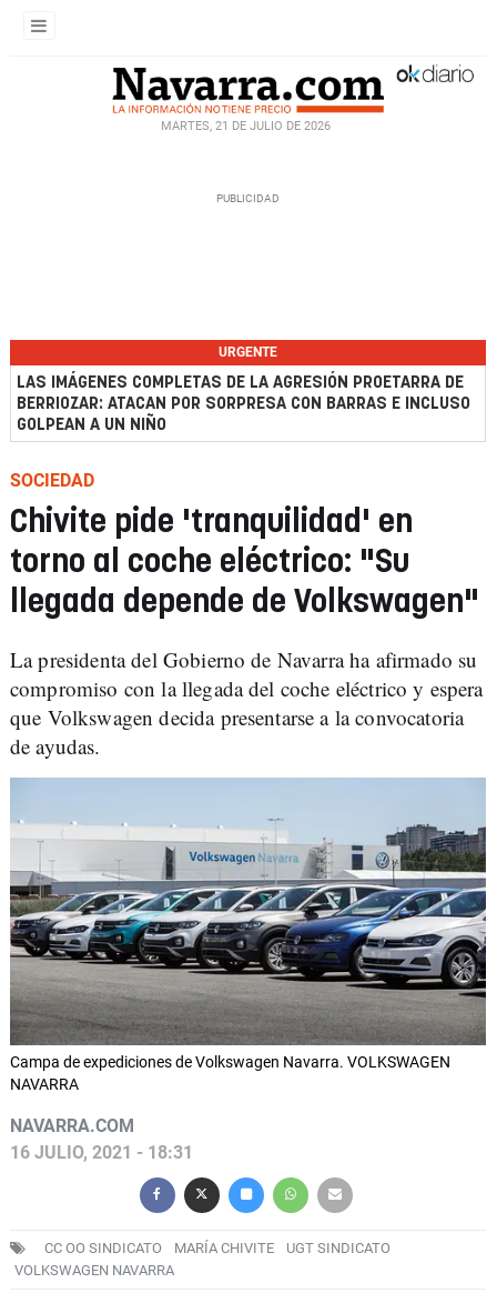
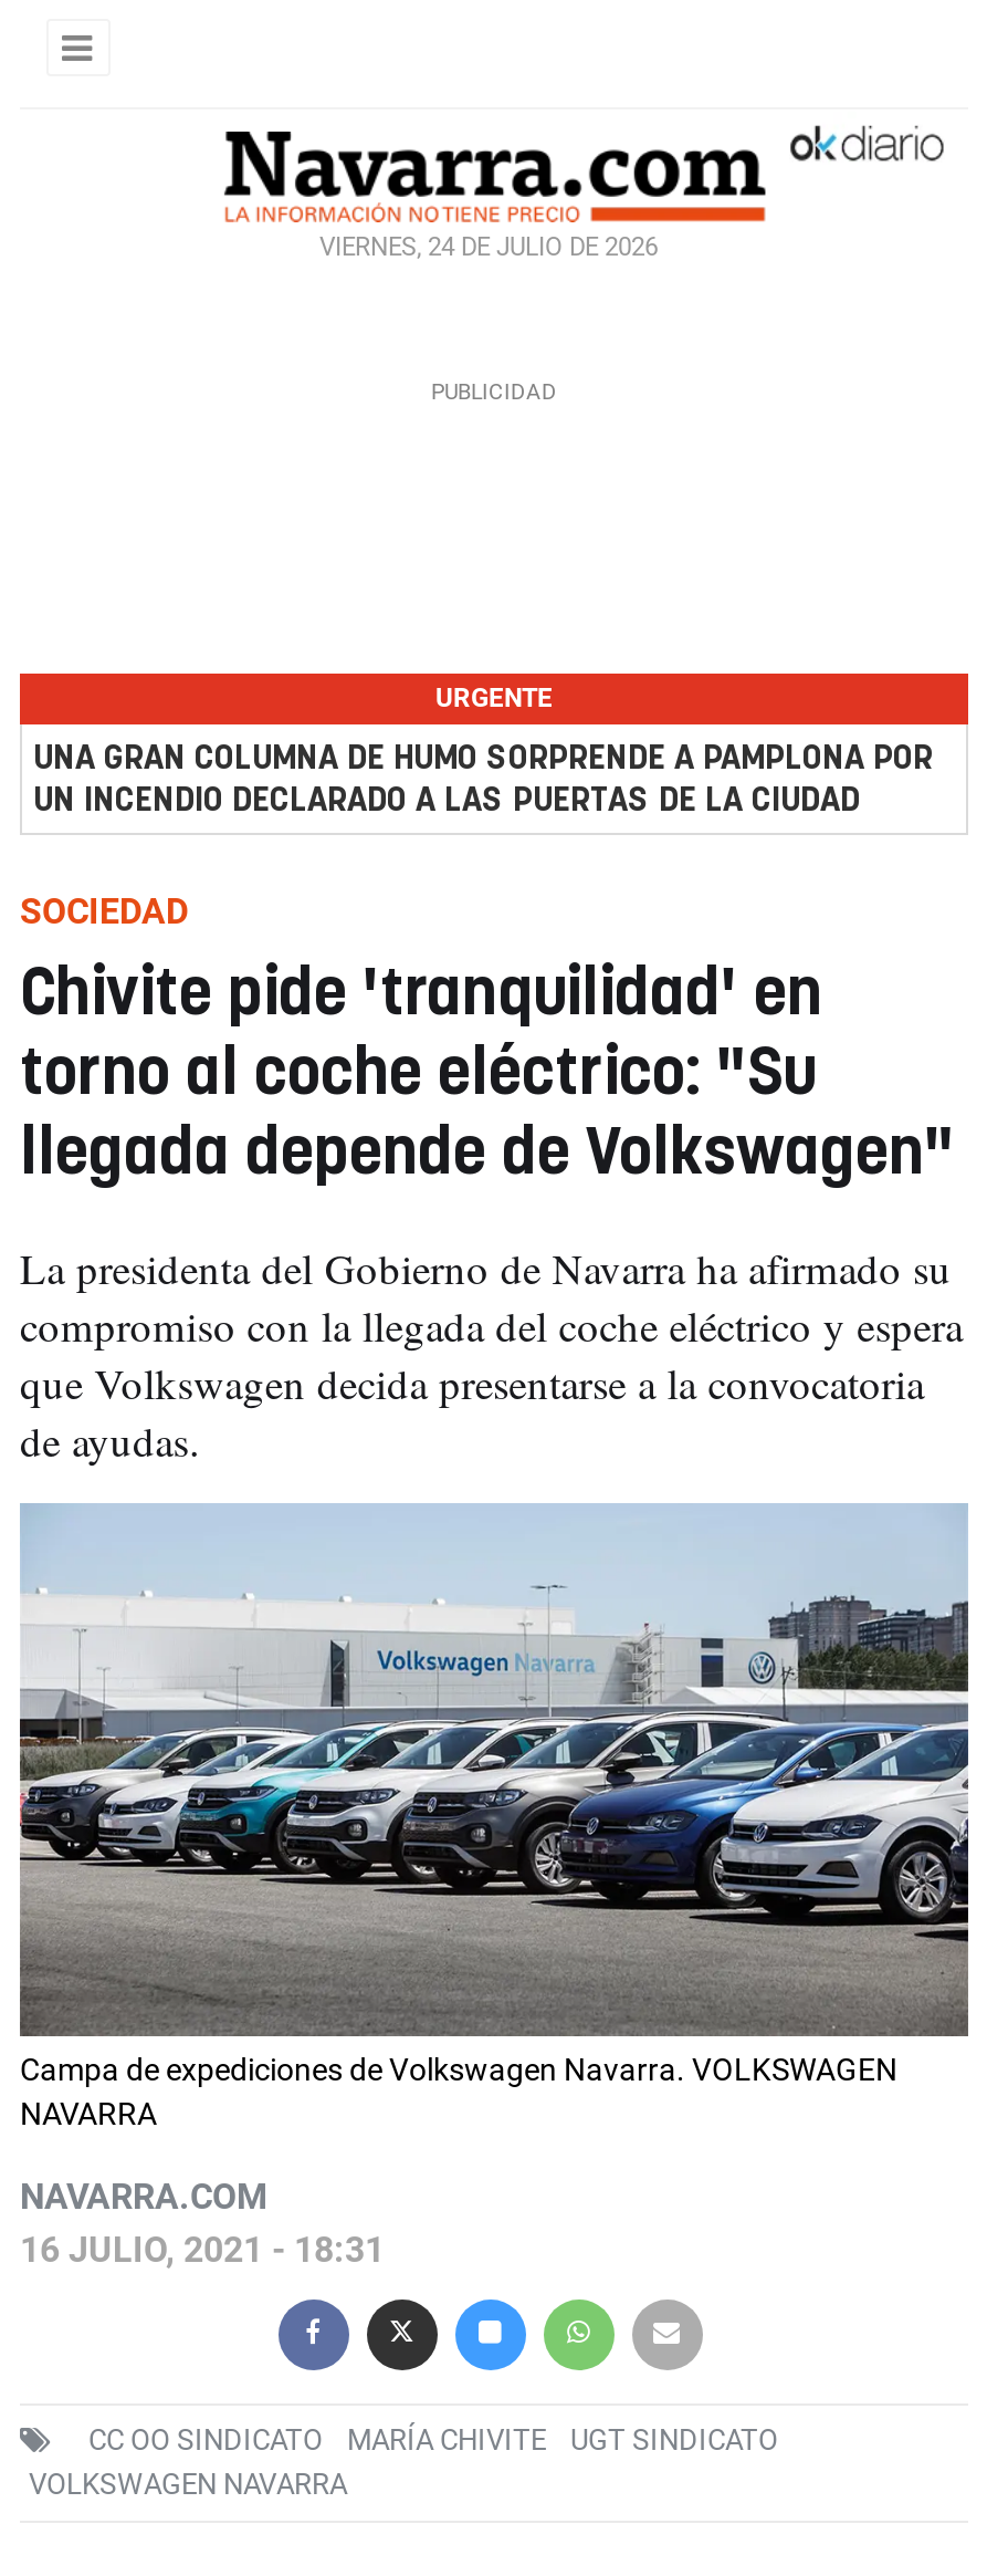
[160,119,330,133] MARTES, 21 DE JULIO DE 2026 -> [319,233,658,262] VIERNES, 24 DE JULIO DE 2026
[17,374,470,433] LAS IMÁGENES COMPLETAS DE LA AGRESIÓN PROETARRA DE | BERRIOZAR: ATACAN POR SORPRESA CON BARRAS E INCLUSO | GOLPEAN A UN NIÑO -> [33,742,933,817] UNA GRAN COLUMNA DE HUMO SORPRENDE A PAMPLONA POR | UN INCENDIO DECLARADO A LAS PUERTAS DE LA CIUDAD

